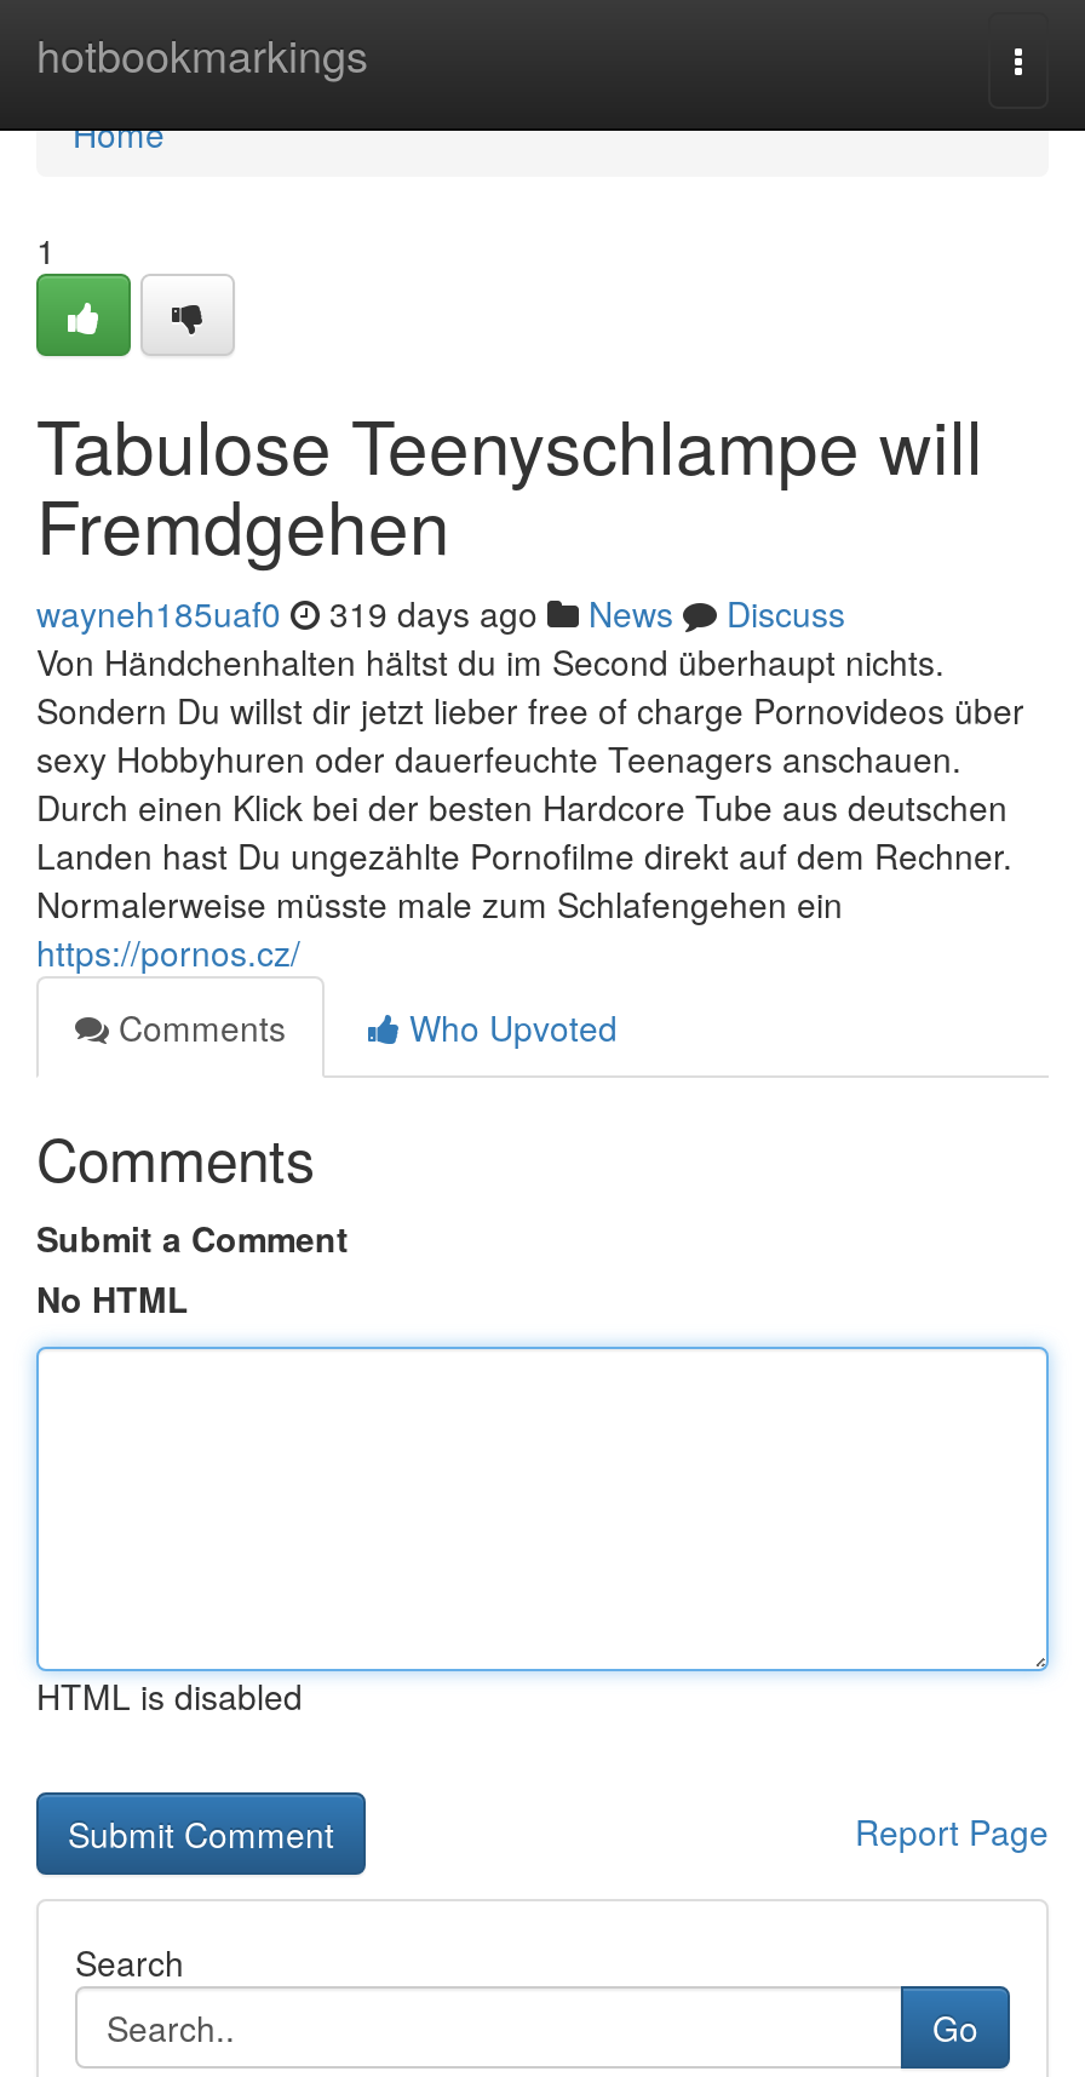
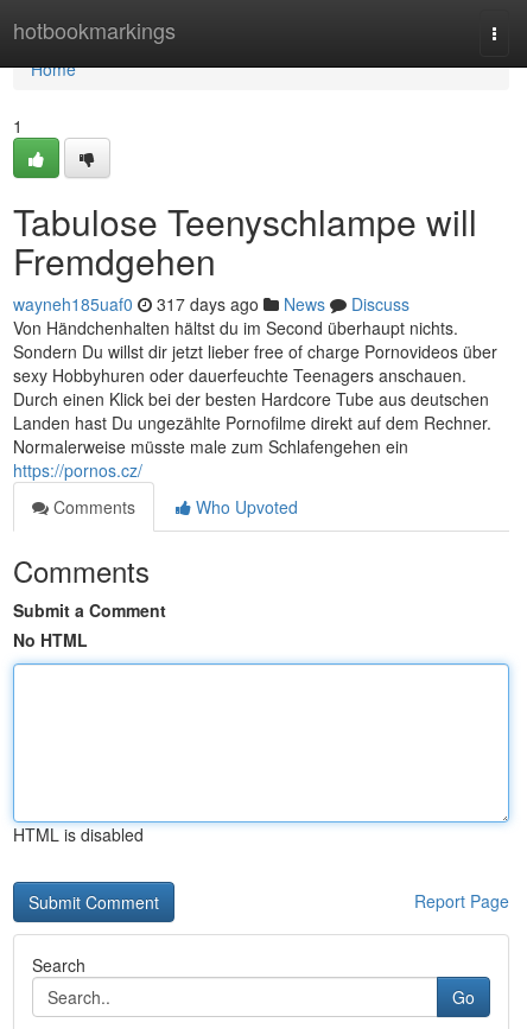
[36,589,845,637] wayneh185uaf0 319 days ago News Discuss -> [13,292,409,316] wayneh185uaf0 317 days ago News Discuss

